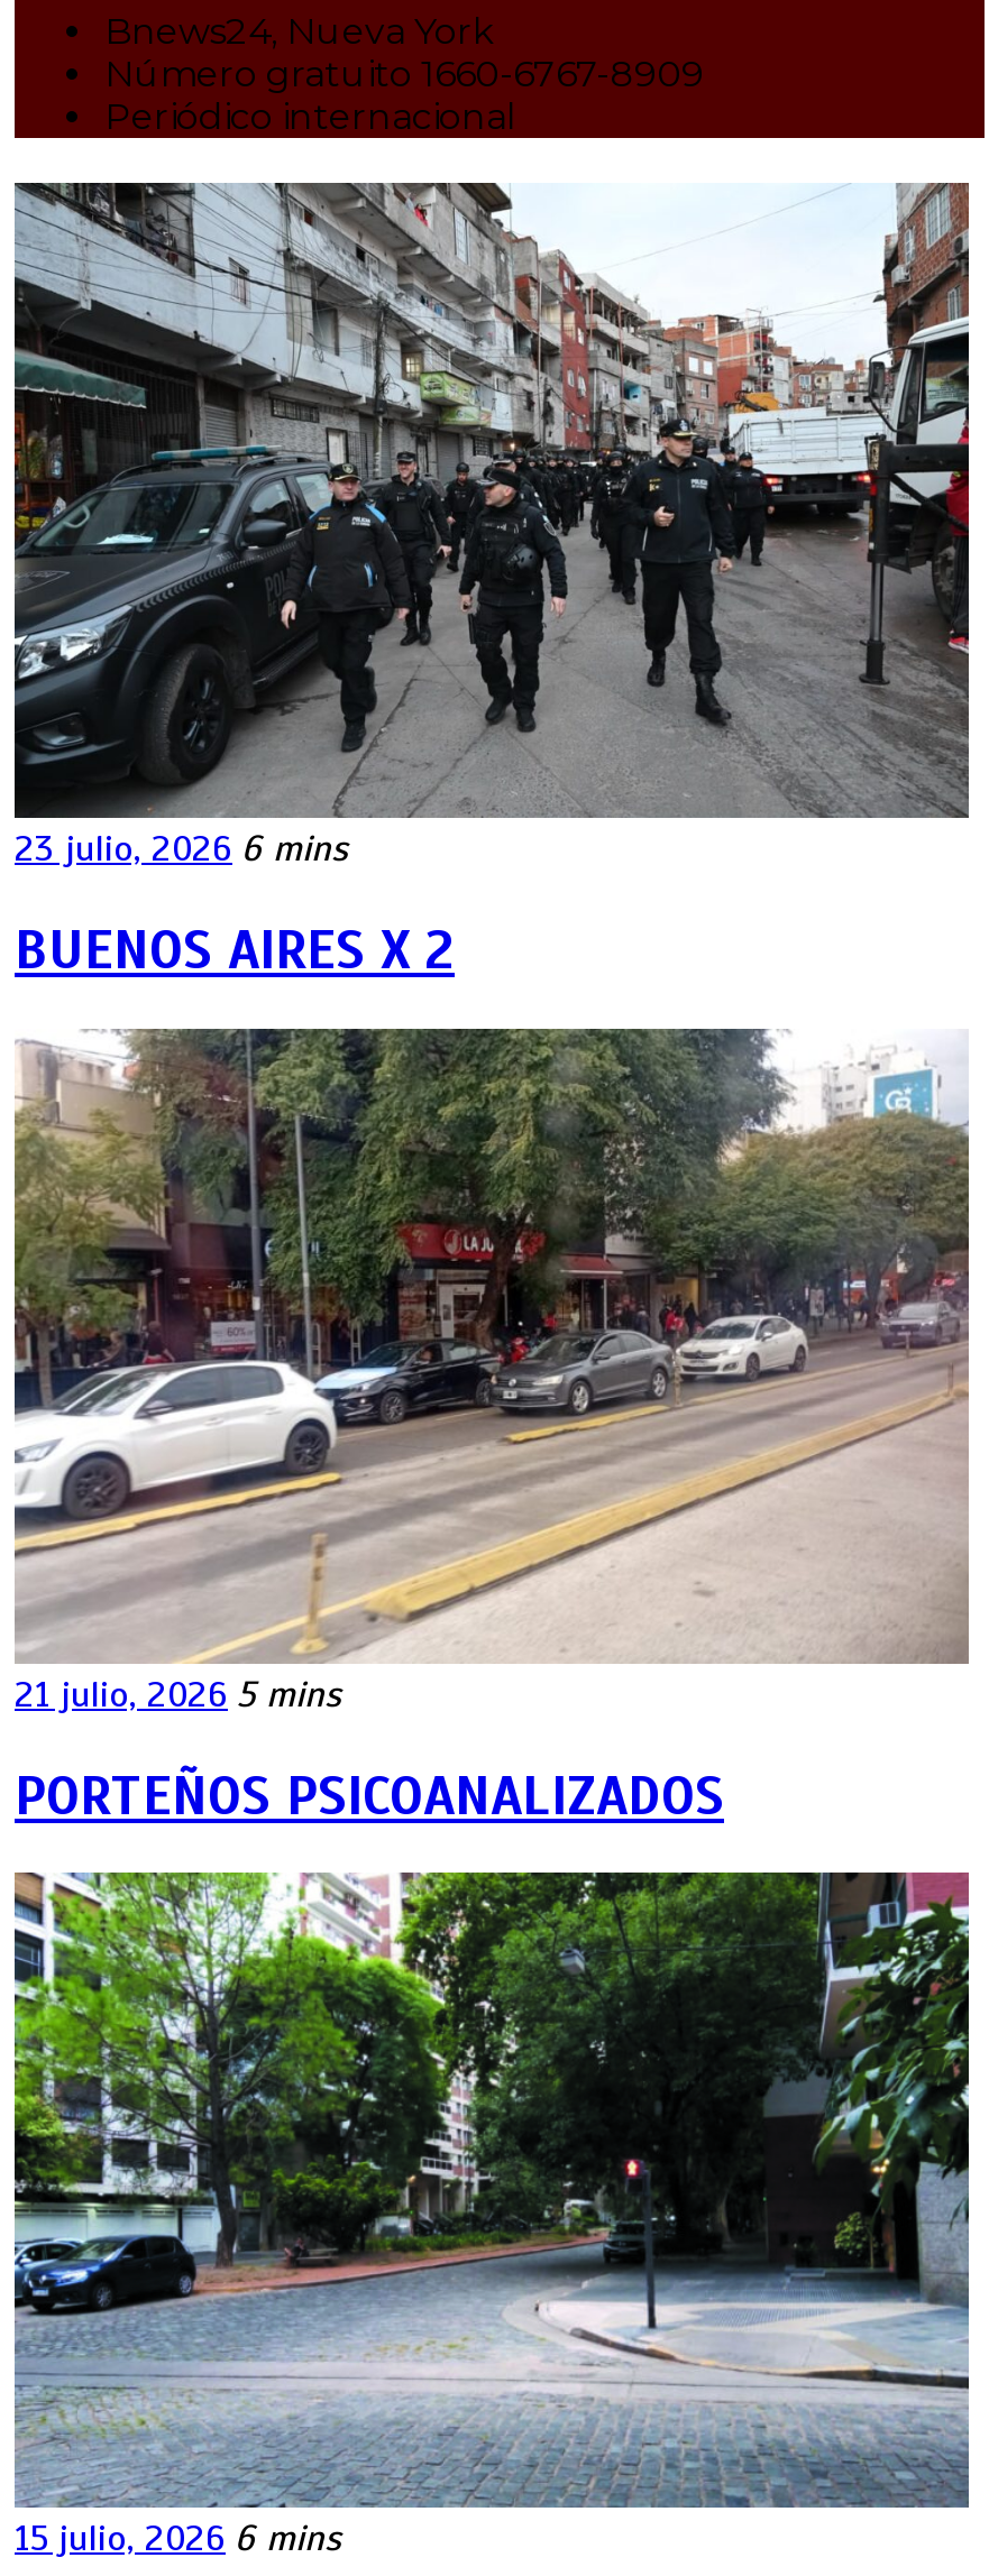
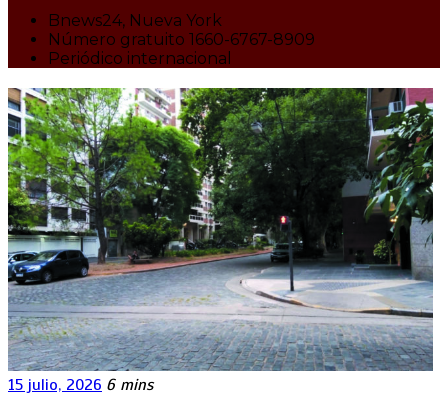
[15,181,971,983] [image] | 23 julio, 2026 6 mins | BUENOS AIRES X 2 -> none
[12,1027,971,1829] [image] | 21 julio, 2026 5 mins | PORTEÑOS PSICOANALIZADOS -> none

